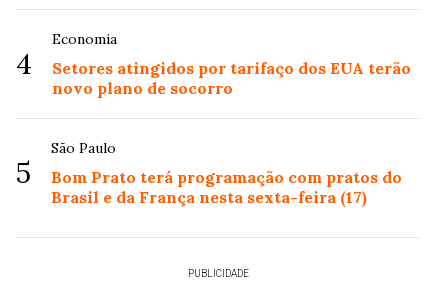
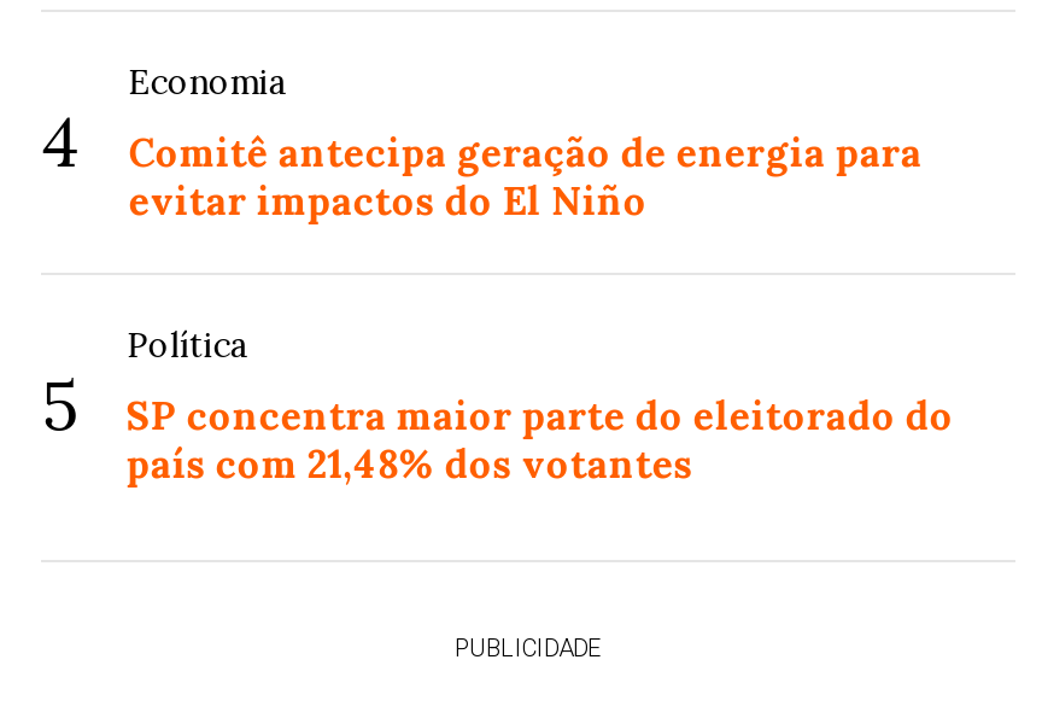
[52,58,411,98] Setores atingidos por tarifaço dos EUA terão | novo plano de socorro -> [129,128,922,225] Comitê antecipa geração de energia para | evitar impactos do El Niño
[51,139,116,157] São Paulo -> [126,324,247,367] Política
[51,167,402,207] Bom Prato terá programação com pratos do | Brasil e da França nesta sexta-feira (17) -> [126,391,954,488] SP concentra maior parte do eleitorado do | país com 21,48% dos votantes

